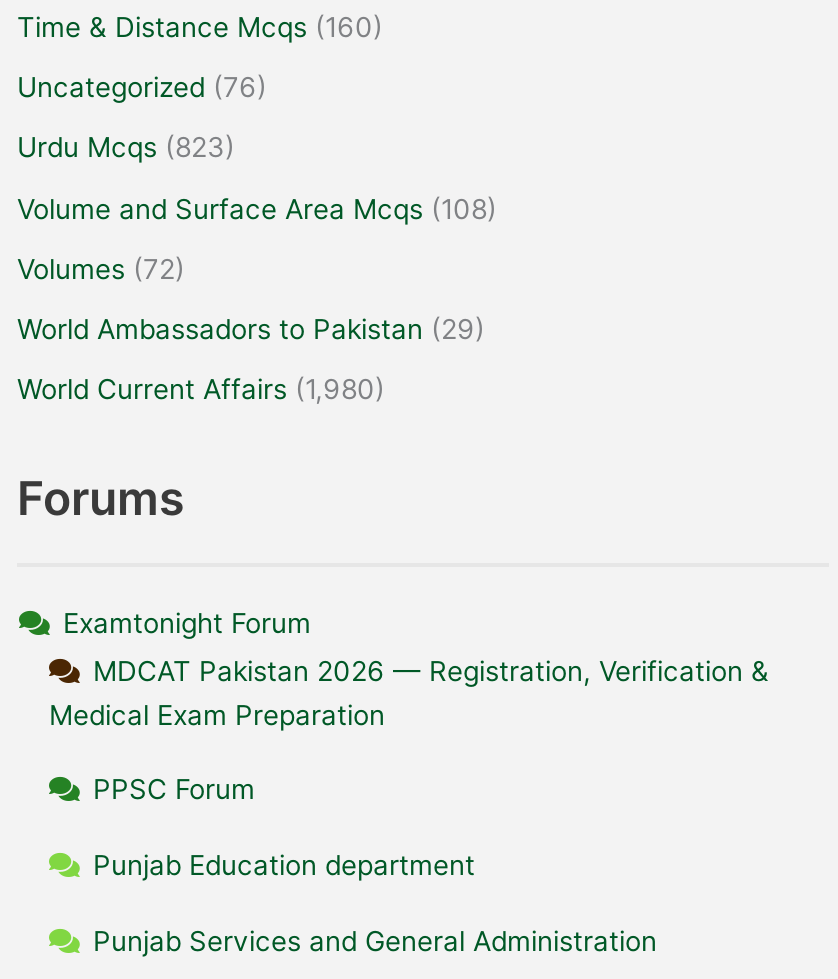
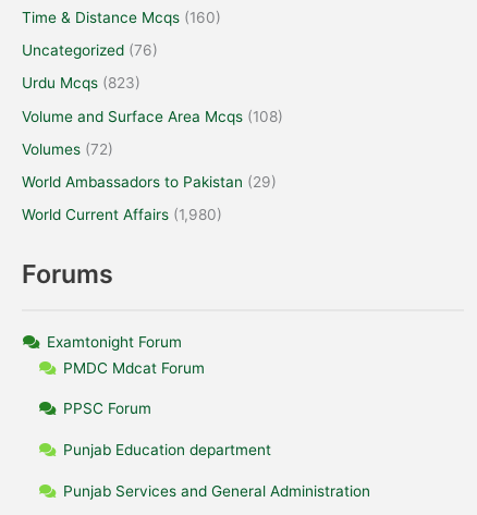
[49,654,769,730] MDCAT Pakistan 2026 — Registration, Verification & | Medical Exam Preparation -> [63,359,205,376] PMDC Mdcat Forum

